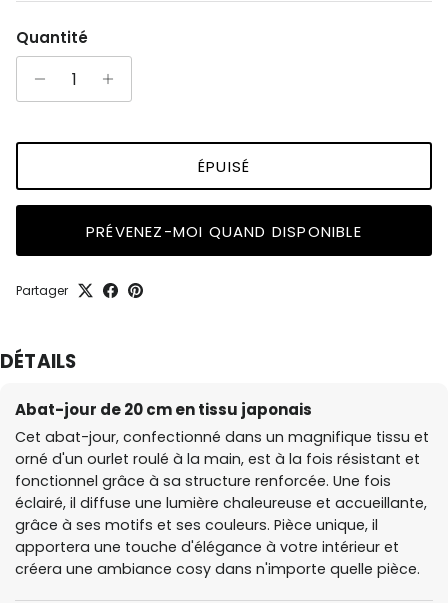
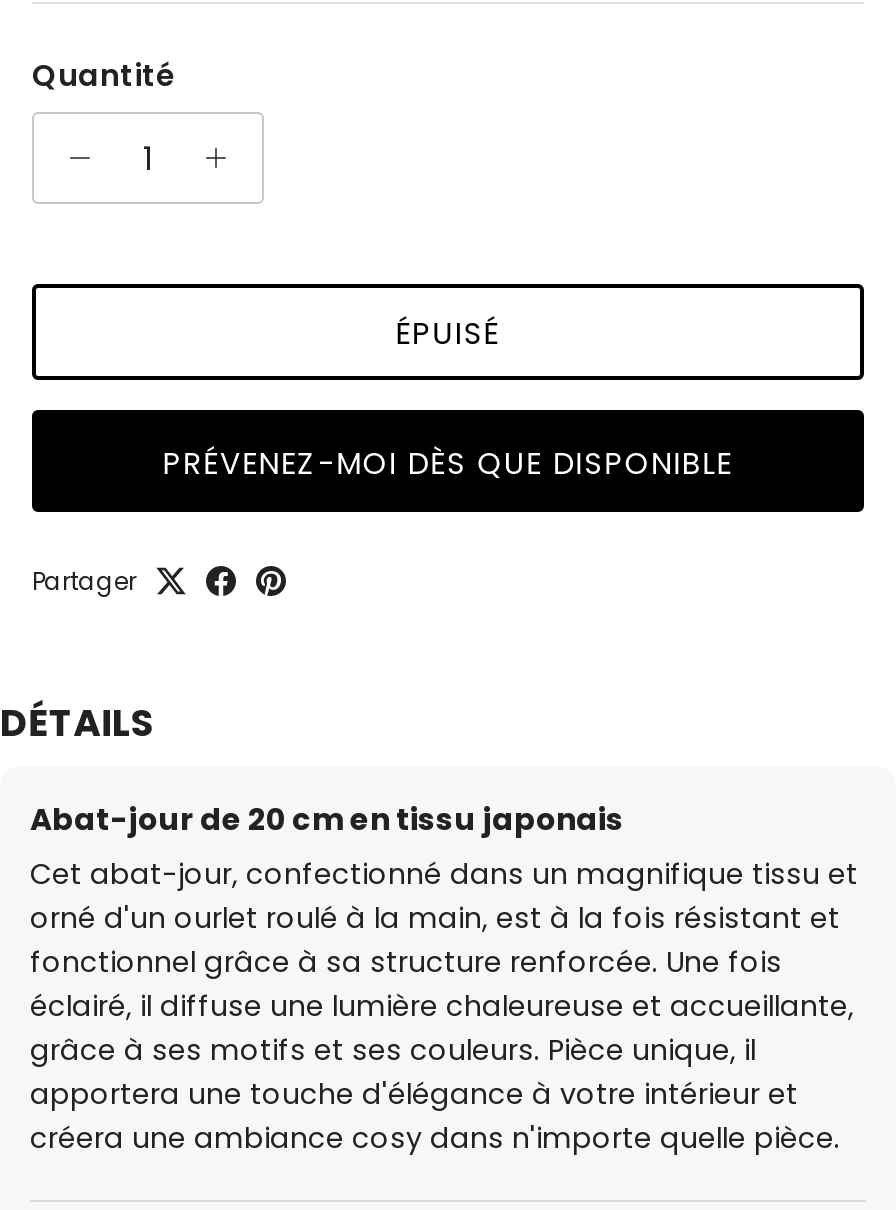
[86,221,362,242] PRÉVENEZ-MOI QUAND DISPONIBLE -> [163,443,733,485] PRÉVENEZ-MOI DÈS QUE DISPONIBLE

